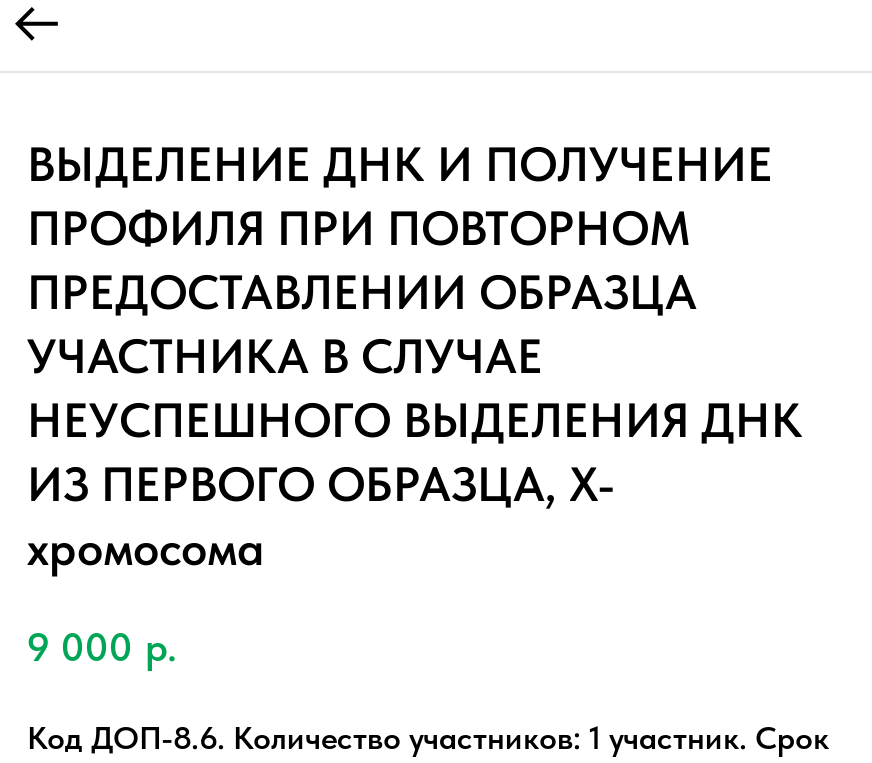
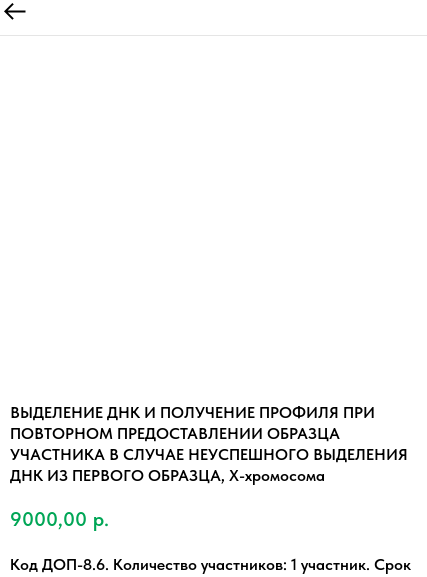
[27,623,177,671] 9 000 р. -> [10,507,109,531] 9000,00 р.

